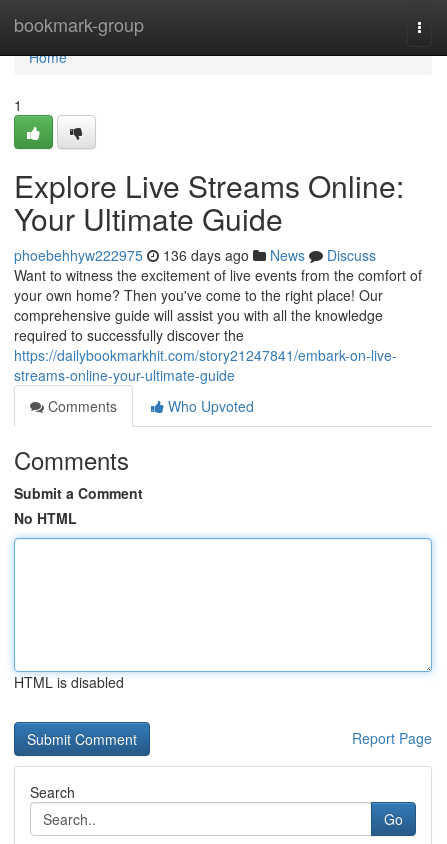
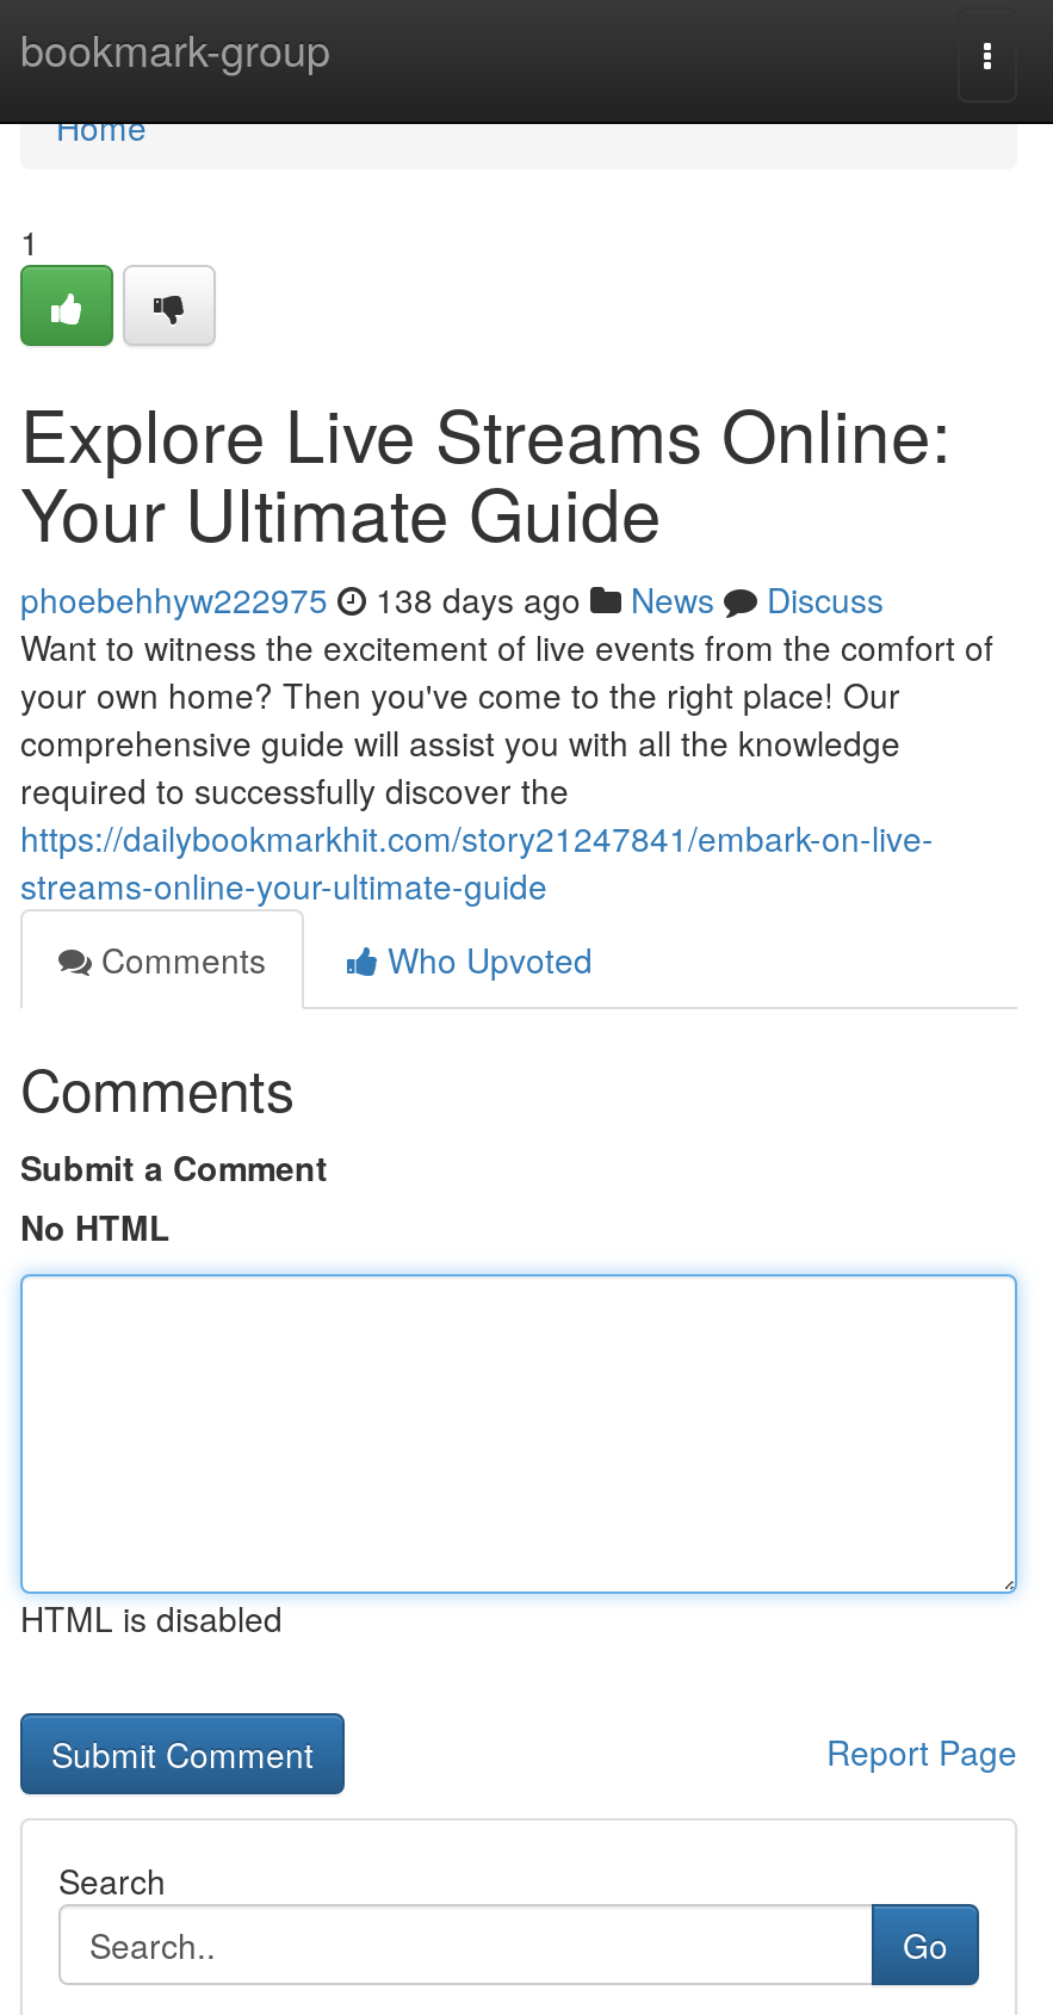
[14,245,376,265] phoebehhyw222975 136 days ago News Discuss -> [20,575,884,623] phoebehhyw222975 138 days ago News Discuss

